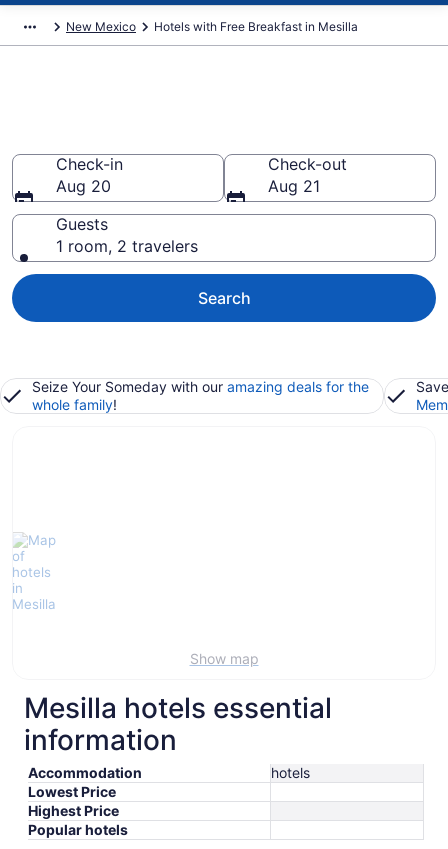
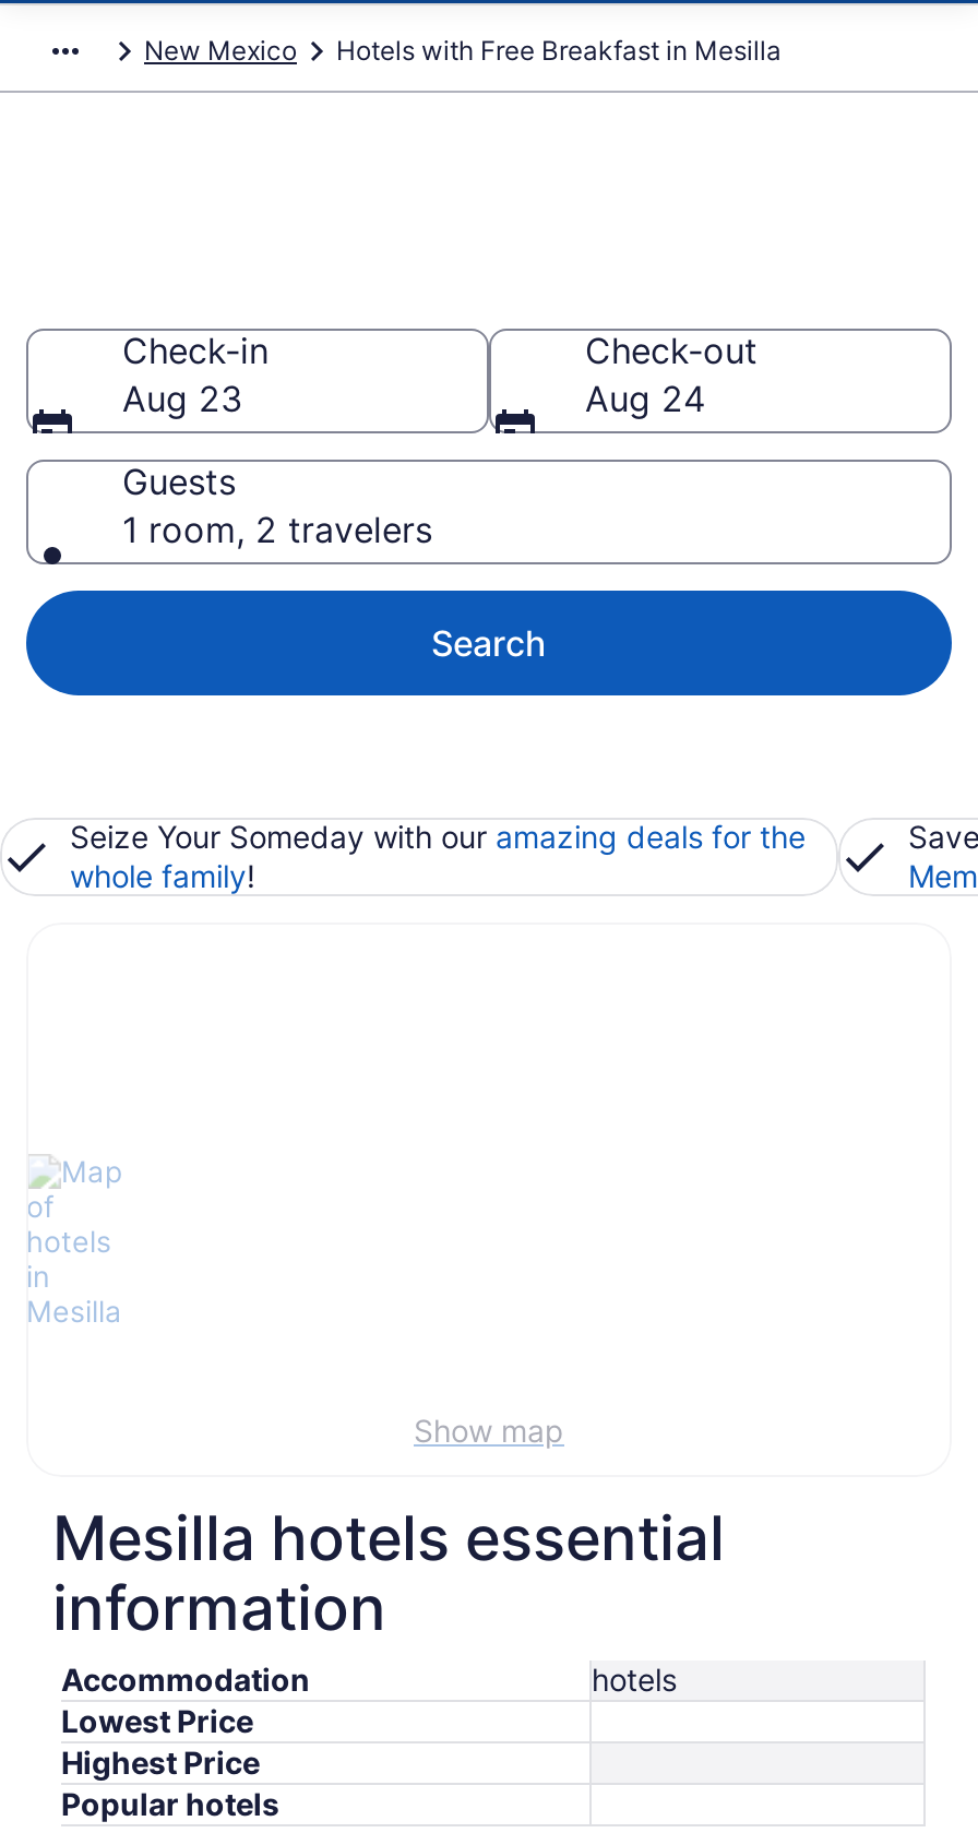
[56,176,111,196] Aug 20 -> [122,377,242,420] Aug 23
[268,176,320,196] Aug 21 -> [585,377,705,420] Aug 24

